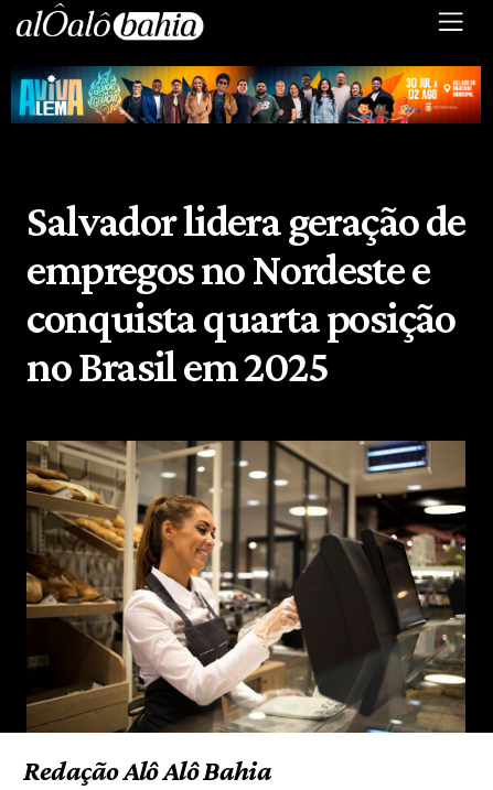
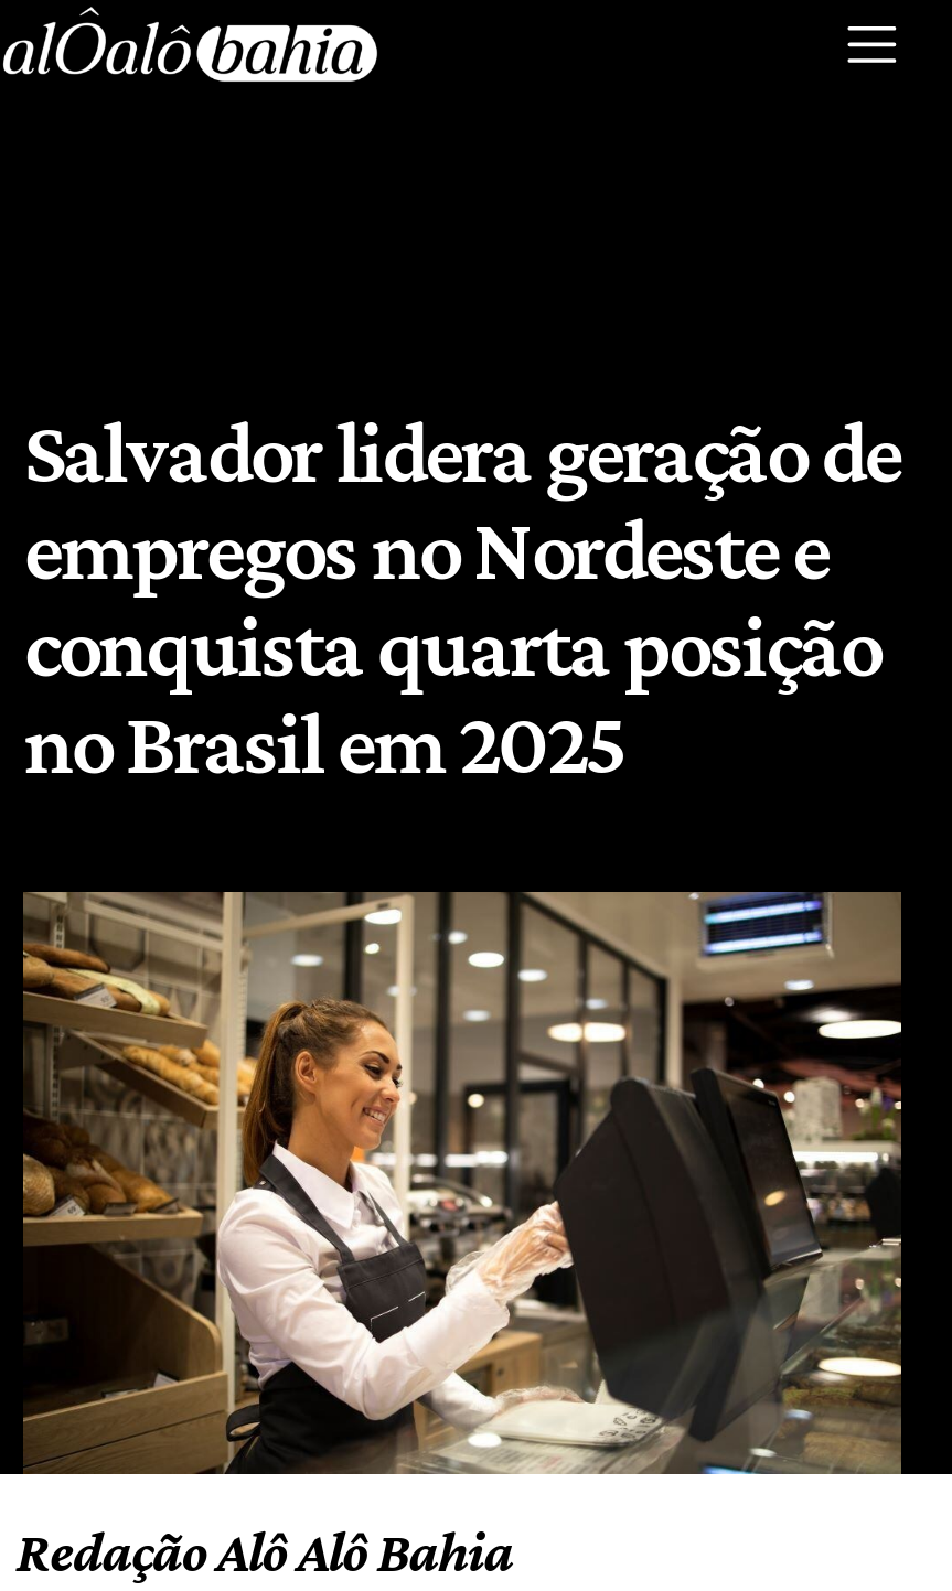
[10,65,482,125] [image] -> none

